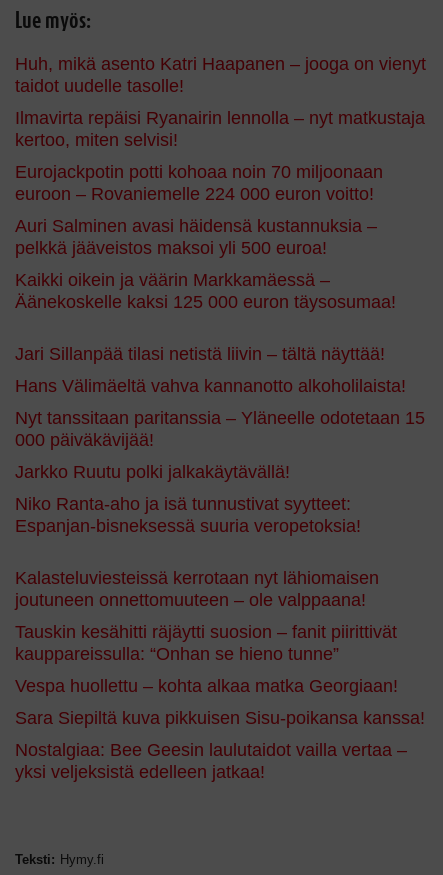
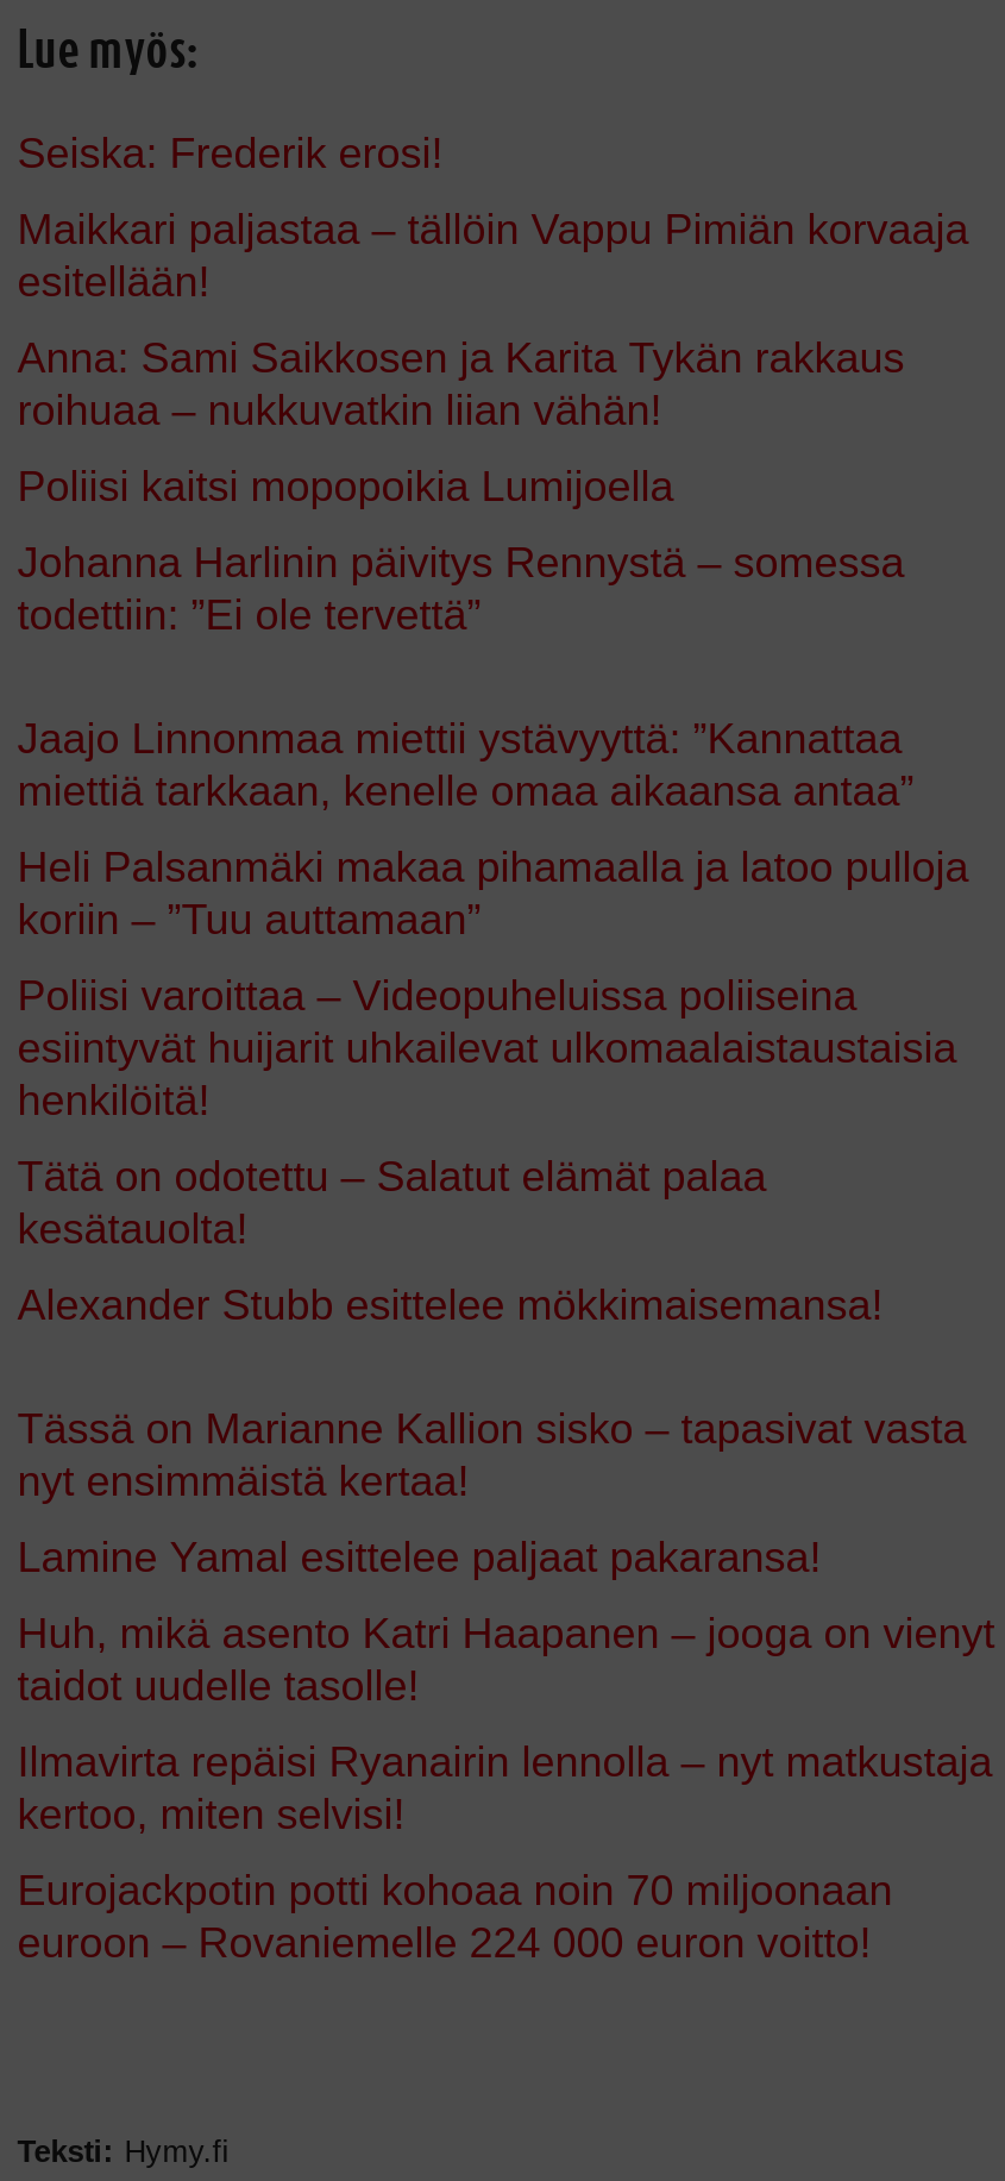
none -> [17,130,969,1582] Seiska: Frederik erosi! | Maikkari paljastaa – tällöin Vappu Pimiän korvaaja | esitellään! | Anna: Sami Saikkosen ja Karita Tykän rakkaus | roihuaa – nukkuvatkin liian vähän! | Poliisi kaitsi mopopoikia Lumijoella | Johanna Harlinin päivitys Rennystä – somessa | todettiin: ”Ei ole tervettä” | Jaajo Linnonmaa miettii ystävyyttä: ”Kannattaa | miettiä tarkkaan, kenelle omaa aikaansa antaa” | Heli Palsanmäki makaa pihamaalla ja latoo pulloja | koriin – ”Tuu auttamaan” | Poliisi varoittaa – Videopuheluissa poliiseina | esiintyvät huijarit uhkailevat ulkomaalaistaustaisia | henkilöitä! | Tätä on odotettu – Salatut elämät palaa | kesätauolta! | Alexander Stubb esittelee mökkimaisemansa! | Tässä on Marianne Kallion sisko – tapasivat vasta | nyt ensimmäistä kertaa! | Lamine Yamal esittelee paljaat pakaransa!
moved [15,54,426,204] -> [17,1610,995,1967]: Huh, mikä asento Katri Haapanen – jooga on vienyt | taidot uudelle tasolle! | Ilmavirta repäisi Ryanairin lennolla – nyt matkustaja | kertoo, miten selvisi! | Eurojackpotin potti kohoaa noin 70 miljoonaan | euroon – Rovaniemelle 224 000 euron voitto!
[15,216,425,782] Auri Salminen avasi häidensä kustannuksia – | pelkkä jääveistos maksoi yli 500 euroa! | Kaikki oikein ja väärin Markkamäessä – | Äänekoskelle kaksi 125 000 euron täysosumaa! | Jari Sillanpää tilasi netistä liivin – tältä näyttää! | Hans Välimäeltä vahva kannanotto alkoholilaista! | Nyt tanssitaan paritanssia – Yläneelle odotetaan 15 | 000 päiväkävijää! | Jarkko Ruutu polki jalkakäytävällä! | Niko Ranta-aho ja isä tunnustivat syytteet: | Espanjan-bisneksessä suuria veropetoksia! | Kalasteluviesteissä kerrotaan nyt lähiomaisen | joutuneen onnettomuuteen – ole valppaana! | Tauskin kesähitti räjäytti suosion – fanit piirittivät | kauppareissulla: “Onhan se hieno tunne” | Vespa huollettu – kohta alkaa matka Georgiaan! | Sara Siepiltä kuva pikkuisen Sisu-poikansa kanssa! | Nostalgiaa: Bee Geesin laulutaidot vailla vertaa – | yksi veljeksistä edelleen jatkaa! -> none

